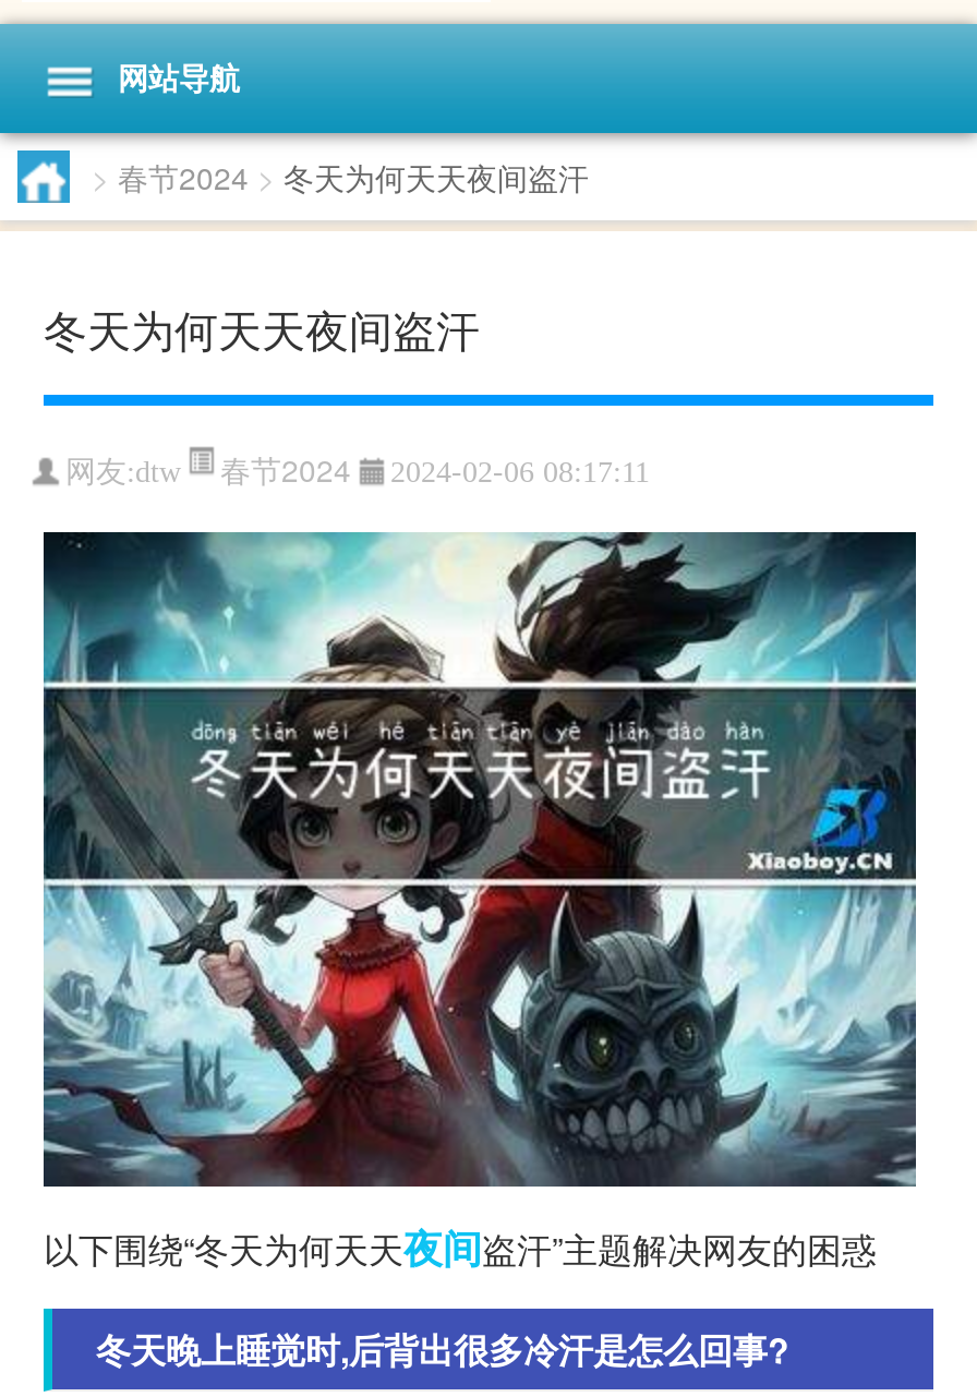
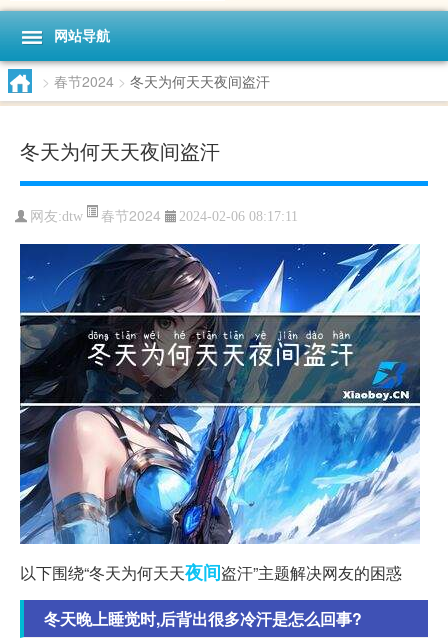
[41,530,918,1189] [image] -> [19,243,420,545] [image]

